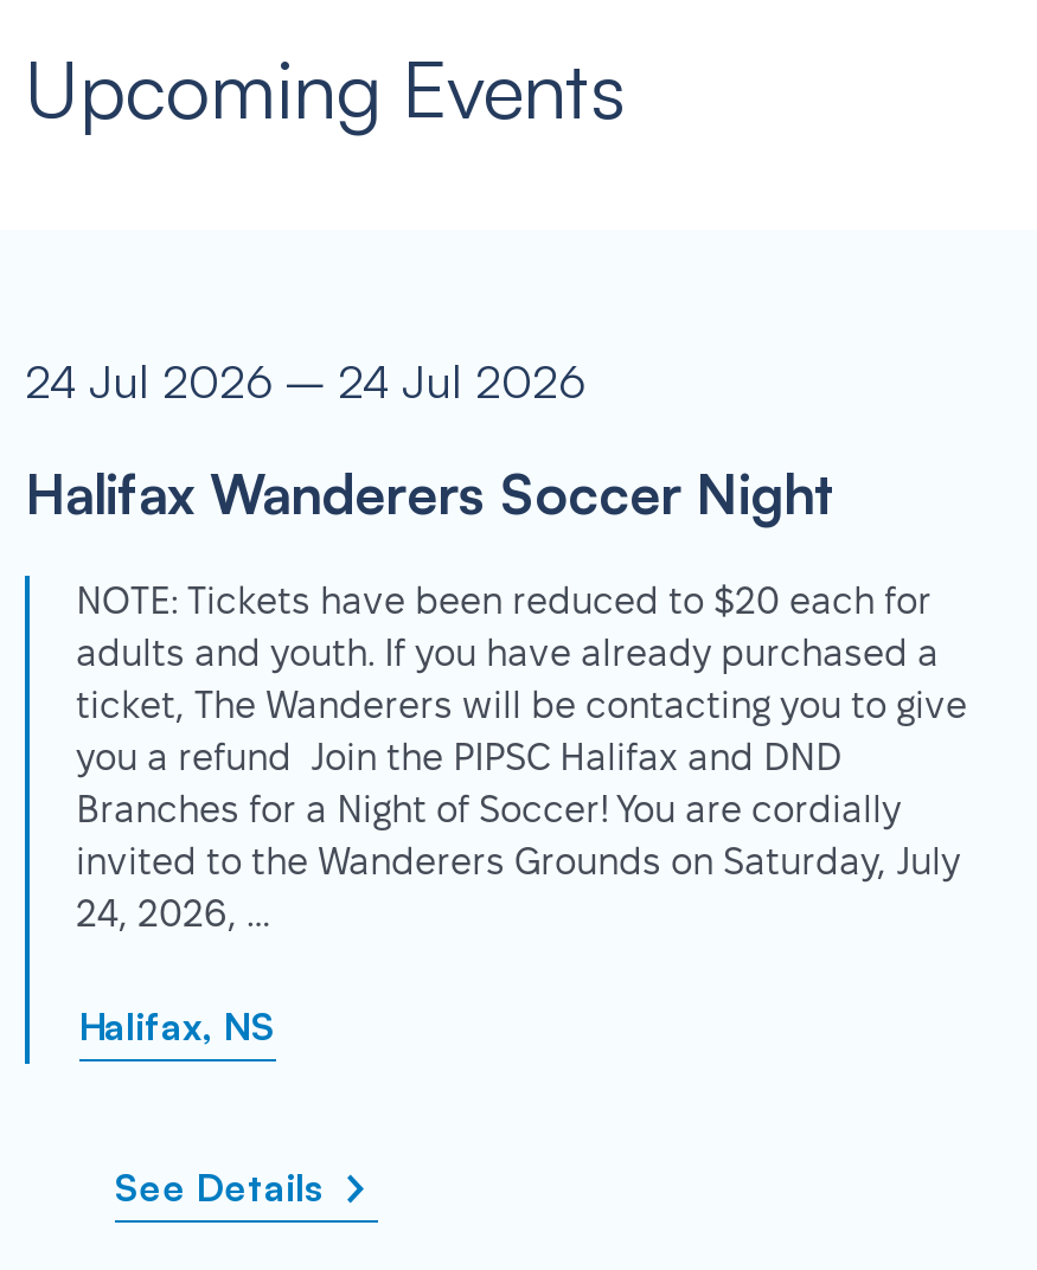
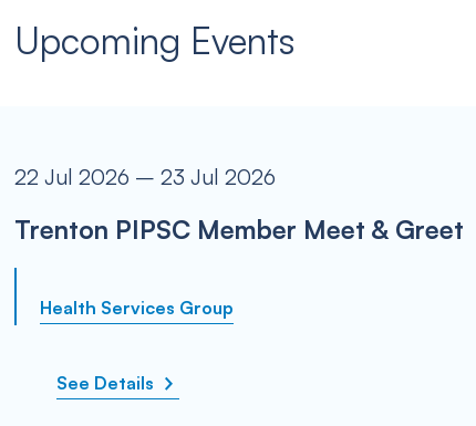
[25,353,967,1050] 24 Jul 2026 – 24 Jul 2026 | Halifax Wanderers Soccer Night | NOTE: Tickets have been reduced to $20 each for | adults and youth. If you have already purchased a | ticket, The Wanderers will be contacting you to give | you a refund Join the PIPSC Halifax and DND | Branches for a Night of Soccer! You are cordially | invited to the Wanderers Grounds on Saturday, July | 24, 2026, … | Halifax, NS -> [14,164,464,319] 22 Jul 2026 – 23 Jul 2026 | Trenton PIPSC Member Meet & Greet | Health Services Group

